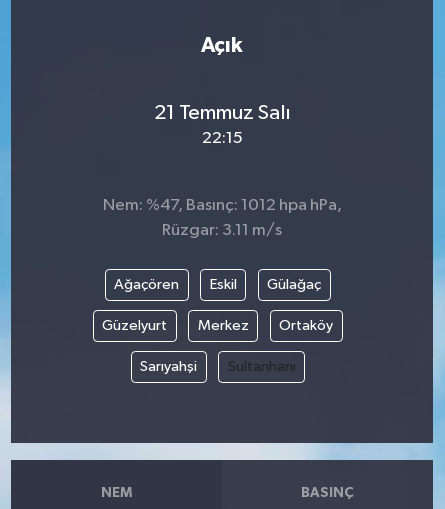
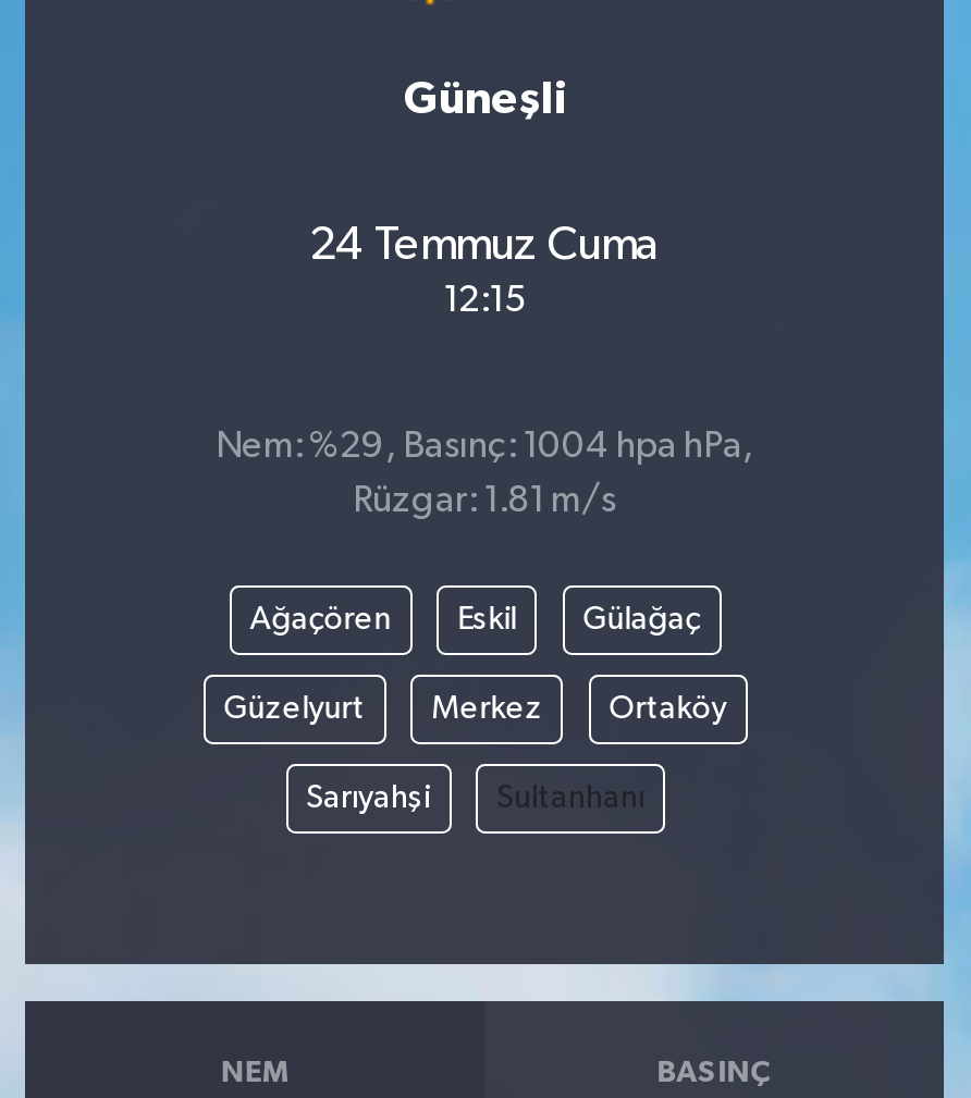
[201,35,243,56] Açık -> [404,76,565,122] Güneşli
[153,101,290,146] 21 Temmuz Salı | 22:15 -> [309,221,660,319] 24 Temmuz Cuma | 12:15
[102,197,341,214] Nem: %47, Basınç: 1012 hpa hPa, -> [216,429,753,466] Nem: %29, Basınç: 1004 hpa hPa,
[162,222,282,239] Rüzgar: 3.11 m/s -> [353,483,616,520] Rüzgar: 1.81 m/s

